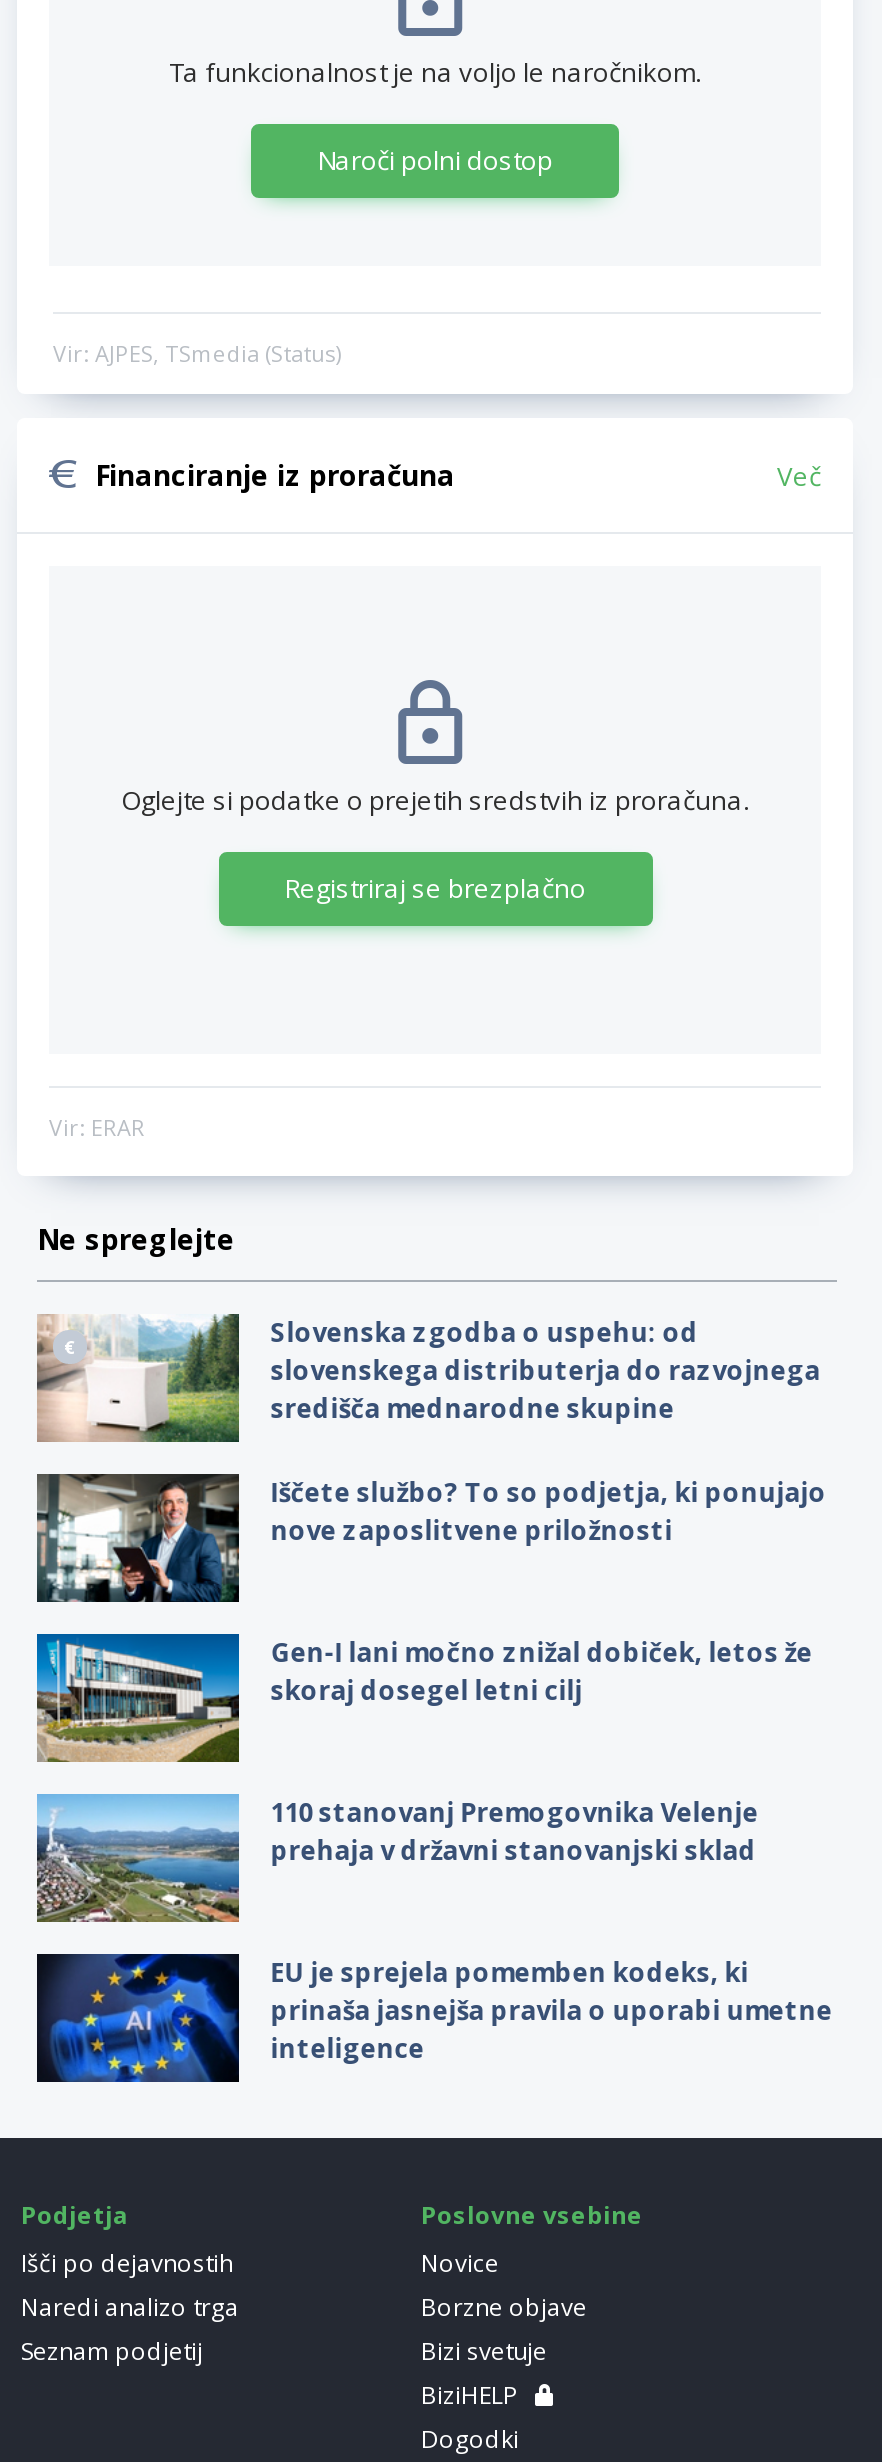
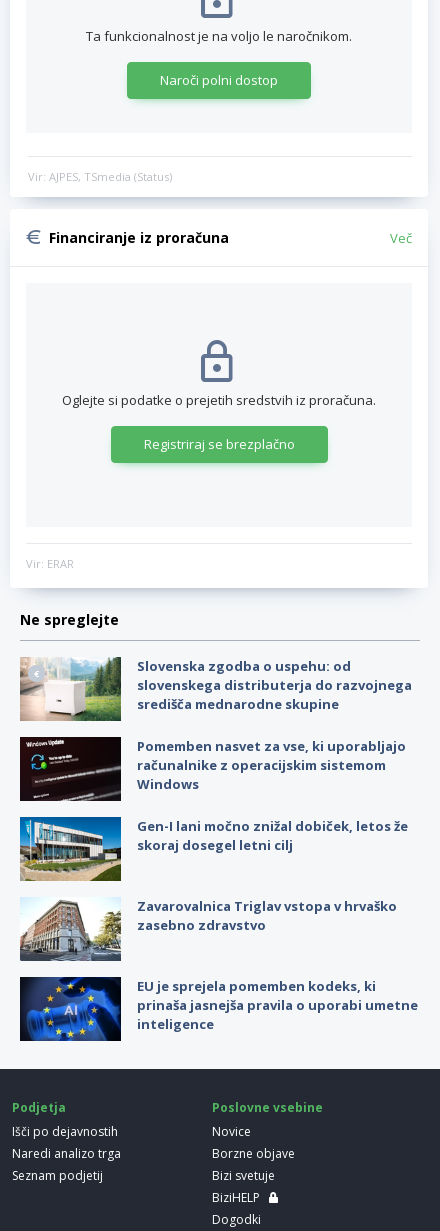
[35,1472,827,1604] [image] | Iščete službo? To so podjetja, ki ponujajo | nove zaposlitvene priložnosti -> [19,737,406,802] [image] | Pomemben nasvet za vse, ki uporabljajo | računalnike z operacijskim sistemom | Windows
[35,1792,759,1924] [image] | 110 stanovanj Premogovnika Velenje | prehaja v državni stanovanjski sklad -> [20,897,397,962] [image] | Zavarovalnica Triglav vstopa v hrvaško | zasebno zdravstvo

